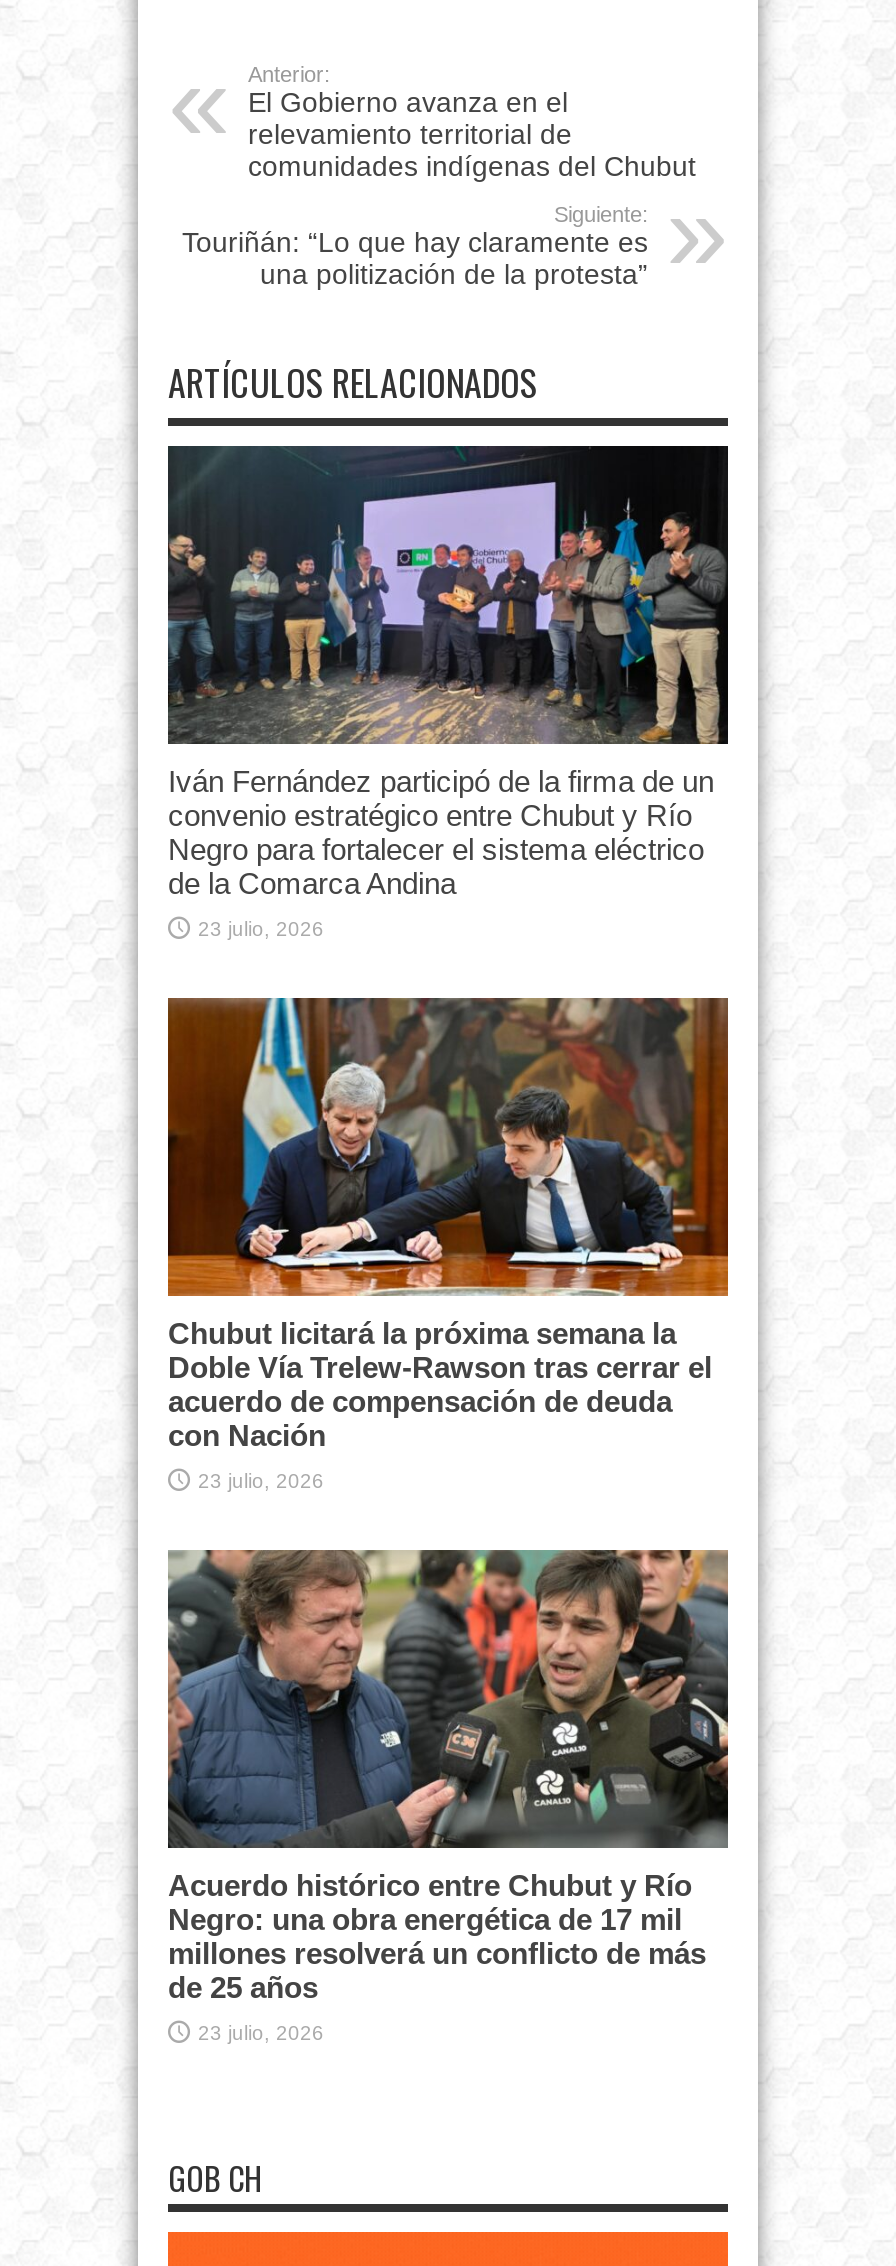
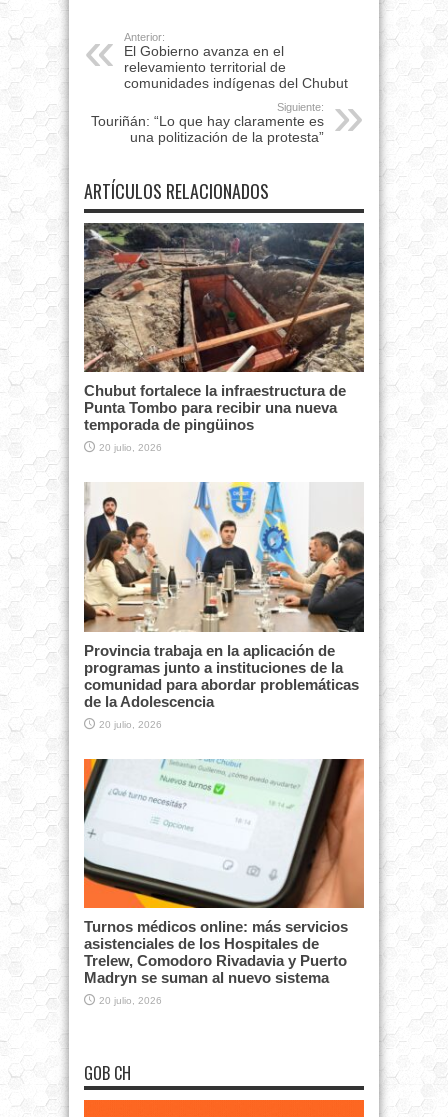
[166,444,728,900] [image] | Iván Fernández participó de la firma de un | convenio estratégico entre Chubut y Río | Negro para fortalecer el sistema eléctrico | de la Comarca Andina -> [83,222,365,433] [image] | Chubut fortalece la infraestructura de | Punta Tombo para recibir una nueva | temporada de pingüinos
[198,918,324,940] 23 julio, 2026 -> [99,442,162,453] 20 julio, 2026
[166,996,730,1452] [image] | Chubut licitará la próxima semana la | Doble Vía Trelew-Rawson tras cerrar el | acuerdo de compensación de deuda | con Nación -> [84,481,365,710] [image] | Provincia trabaja en la aplicación de | programas junto a instituciones de la | comunidad para abordar problemáticas | de la Adolescencia
[198,1470,324,1492] 23 julio, 2026 -> [99,719,162,730] 20 julio, 2026
[166,1548,730,2004] [image] | Acuerdo histórico entre Chubut y Río | Negro: una obra energética de 17 mil | millones resolverá un conflicto de más | de 25 años -> [83,758,365,986] [image] | Turnos médicos online: más servicios | asistenciales de los Hospitales de | Trelew, Comodoro Rivadavia y Puerto | Madryn se suman al nuevo sistema
[198,2022,324,2044] 23 julio, 2026 -> [99,995,162,1006] 20 julio, 2026

